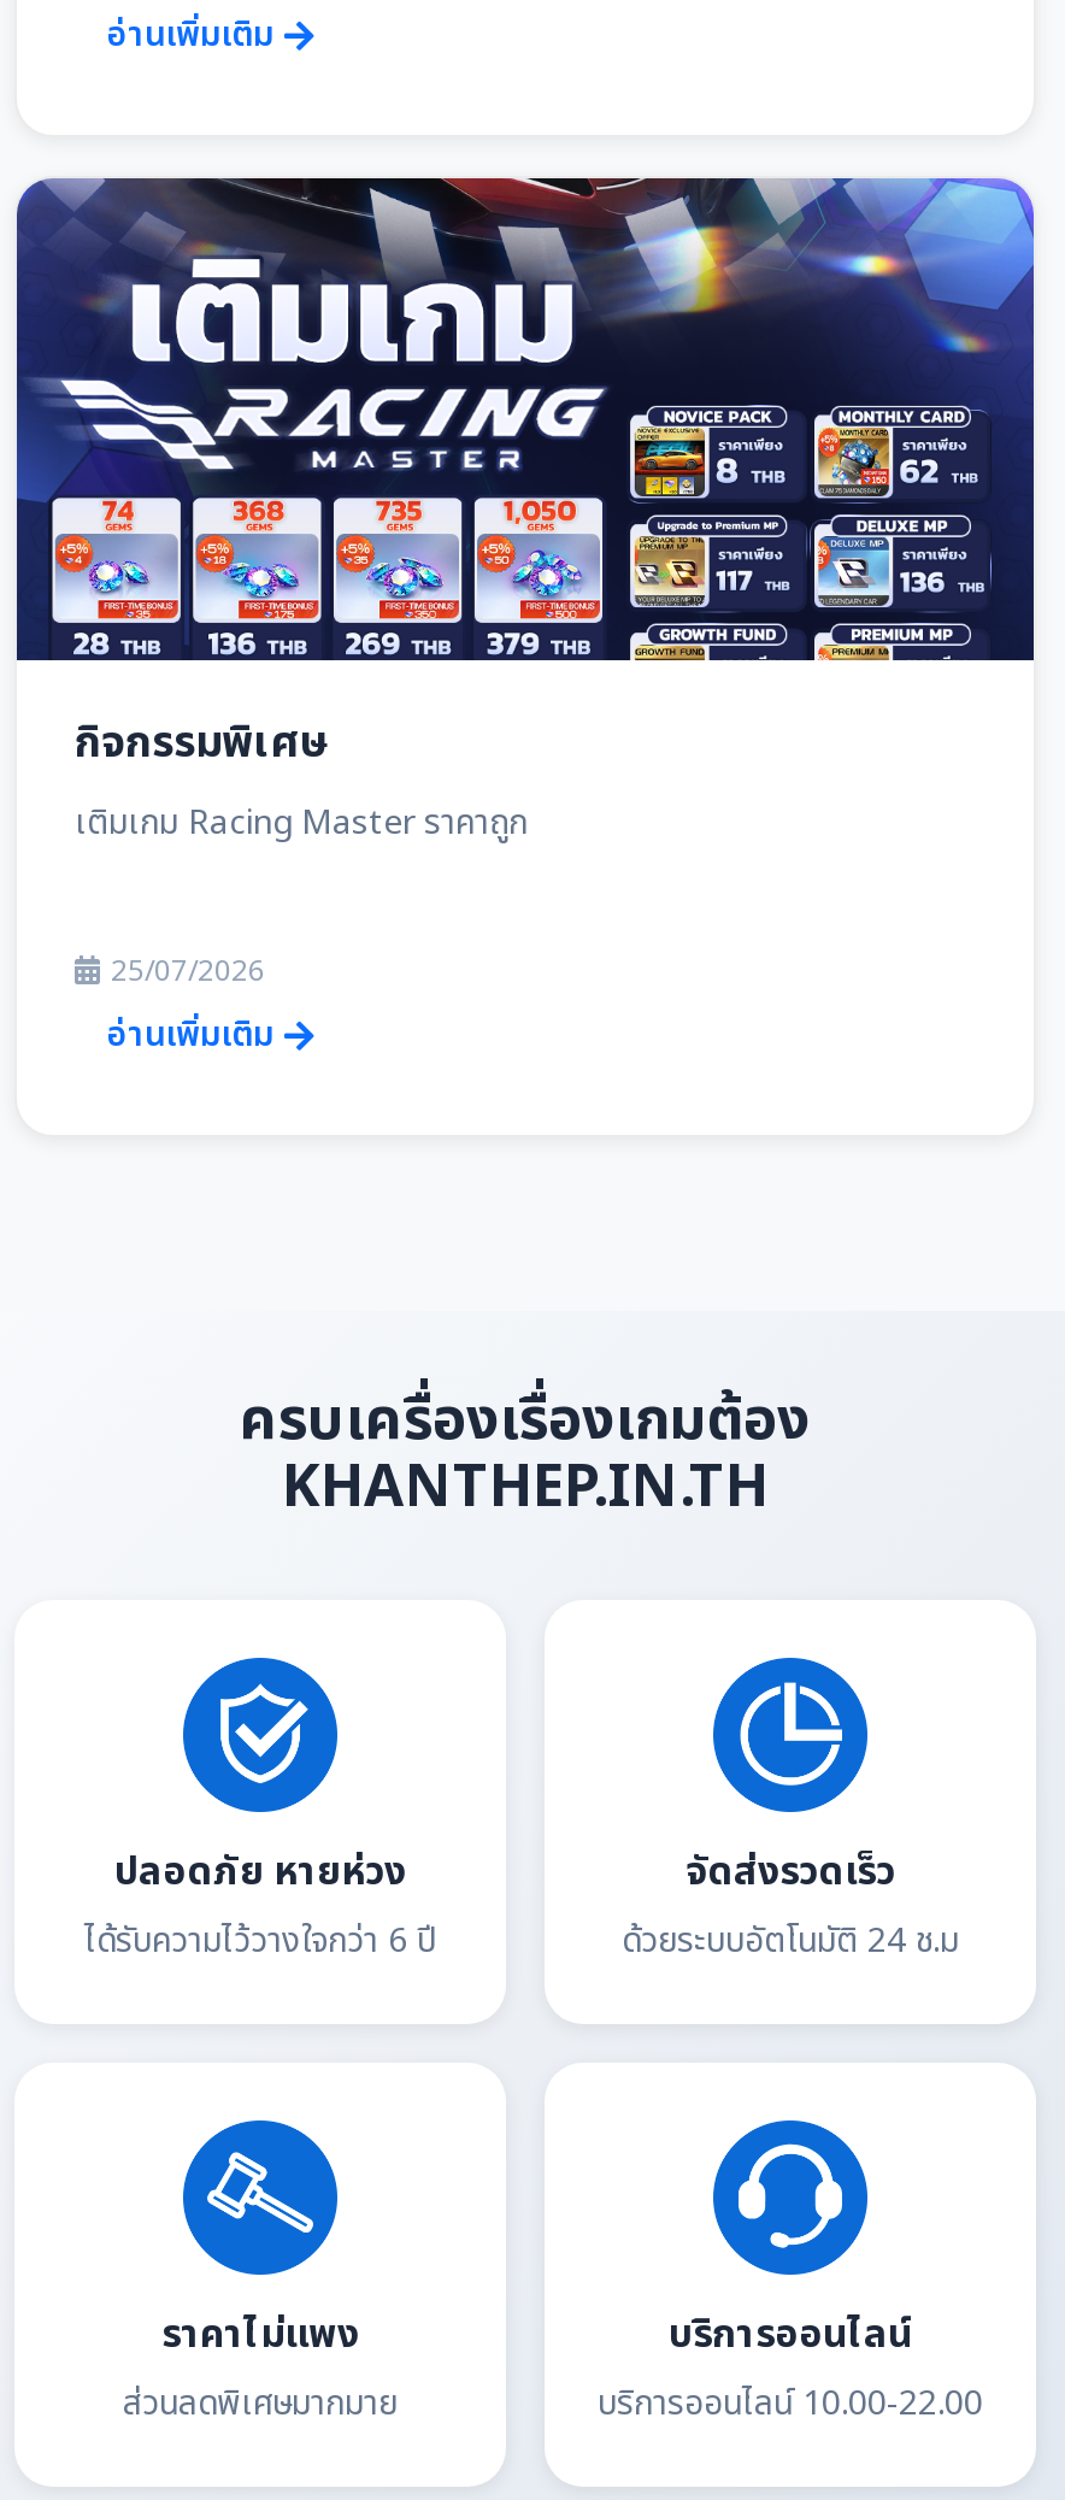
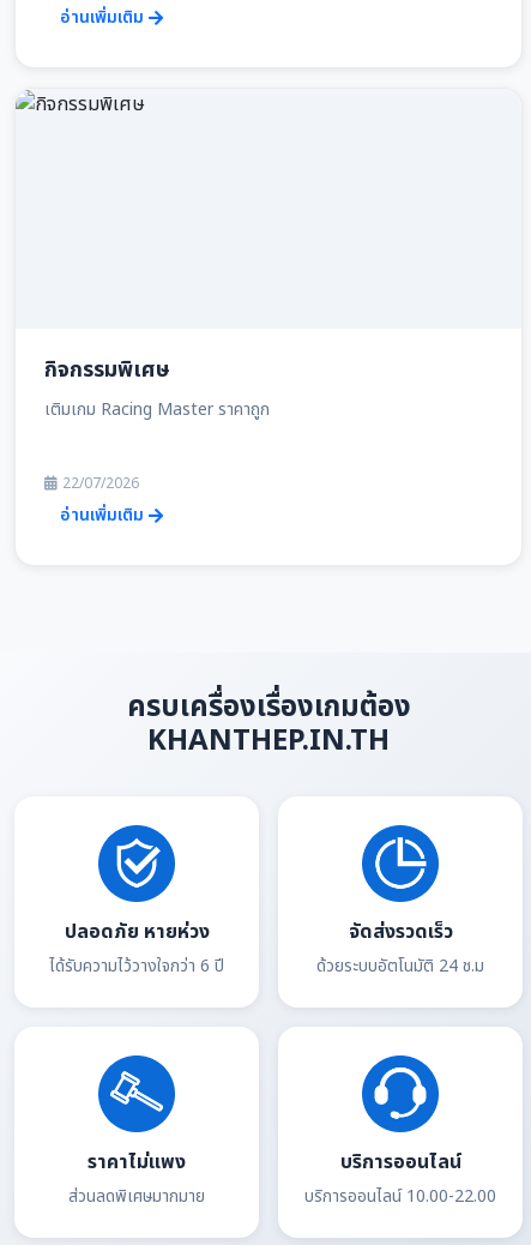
[14,176,1036,663] [image] -> none
[111,949,265,993] 25/07/2026 -> [62,473,139,494] 22/07/2026

